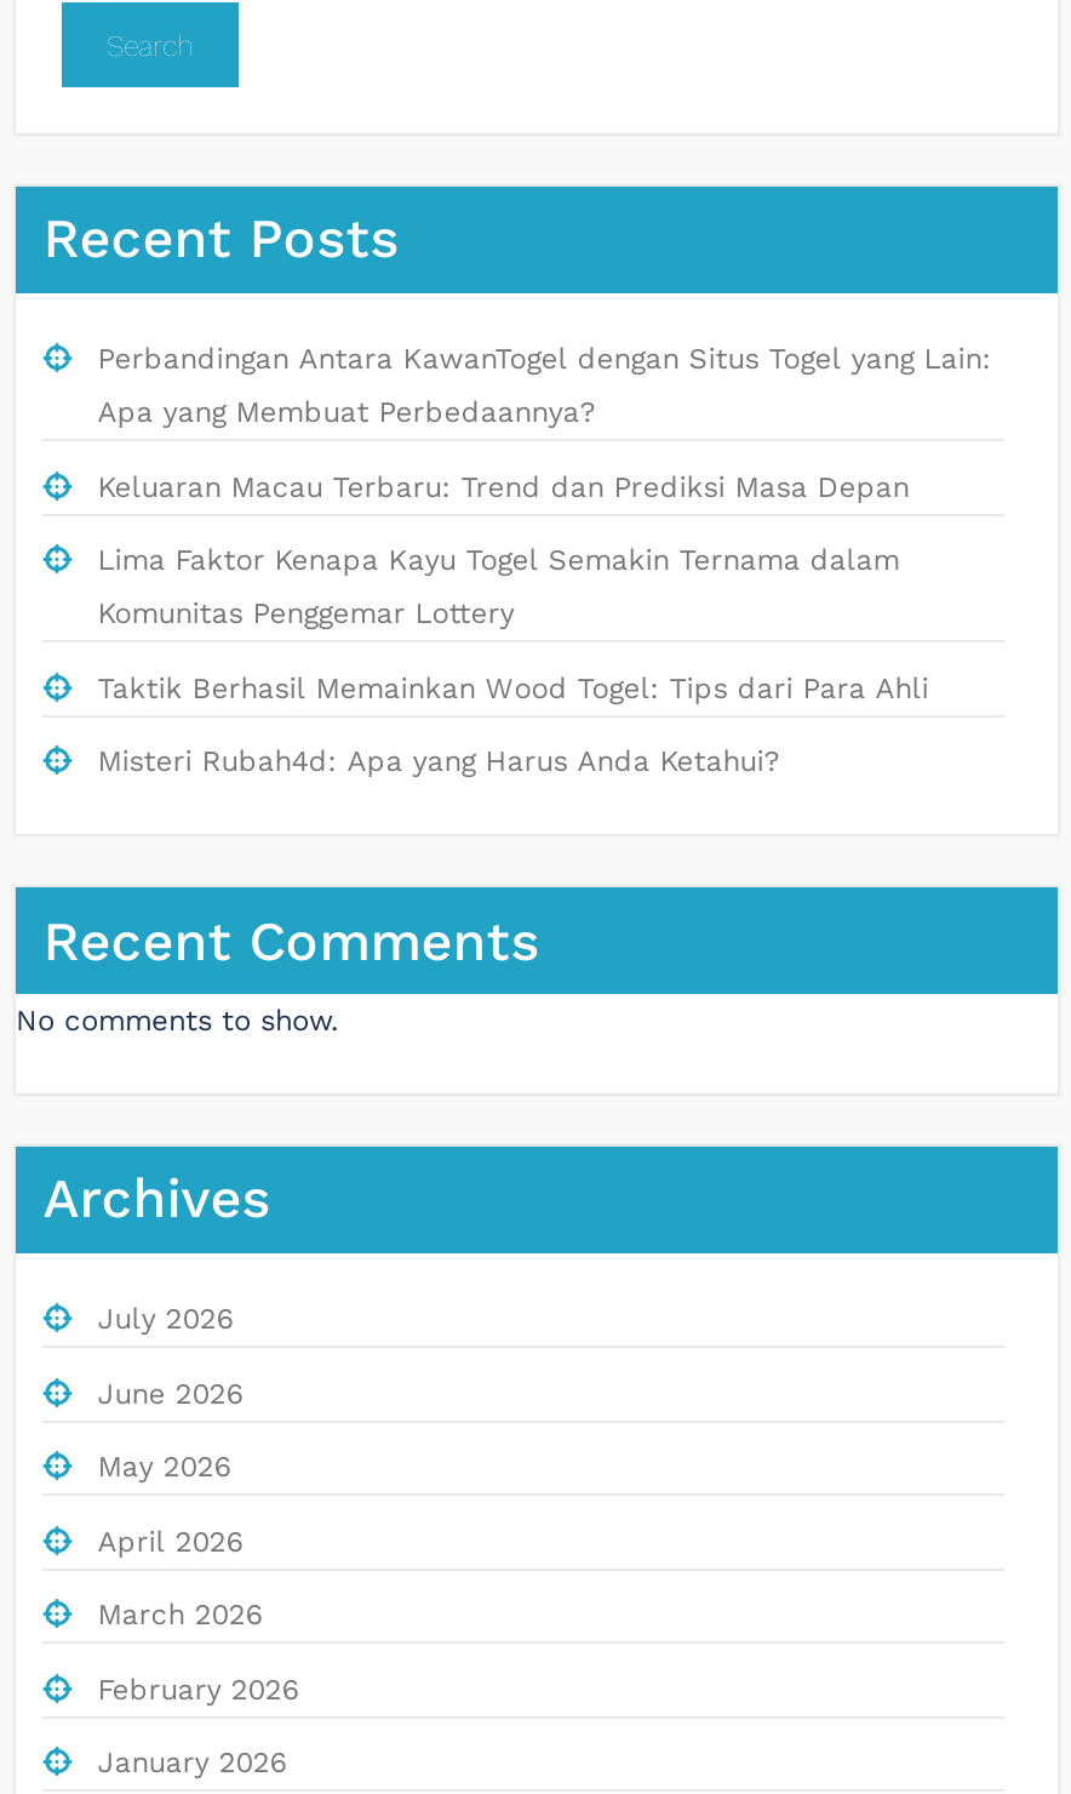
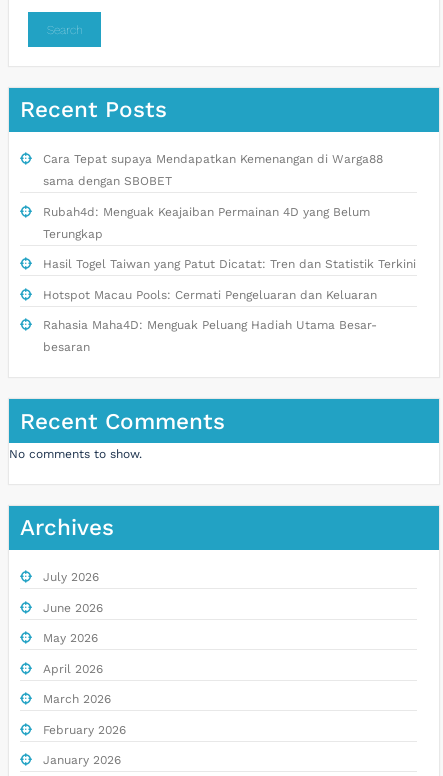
[98,342,992,779] Perbandingan Antara KawanTogel dengan Situs Togel yang Lain: | Apa yang Membuat Perbedaannya? | Keluaran Macau Terbaru: Trend dan Prediksi Masa Depan | Lima Faktor Kenapa Kayu Togel Semakin Ternama dalam | Komunitas Penggemar Lottery | Taktik Berhasil Memainkan Wood Togel: Tips dari Para Ahli | Misteri Rubah4d: Apa yang Harus Anda Ketahui? -> [43,152,416,354] Cara Tepat supaya Mendapatkan Kemenangan di Warga88 | sama dengan SBOBET | Rubah4d: Menguak Keajaiban Permainan 4D yang Belum | Terungkap | Hasil Togel Taiwan yang Patut Dicatat: Tren dan Statistik Terkini | Hotspot Macau Pools: Cermati Pengeluaran dan Keluaran | Rahasia Maha4D: Menguak Peluang Hadiah Utama Besar- | besaran

